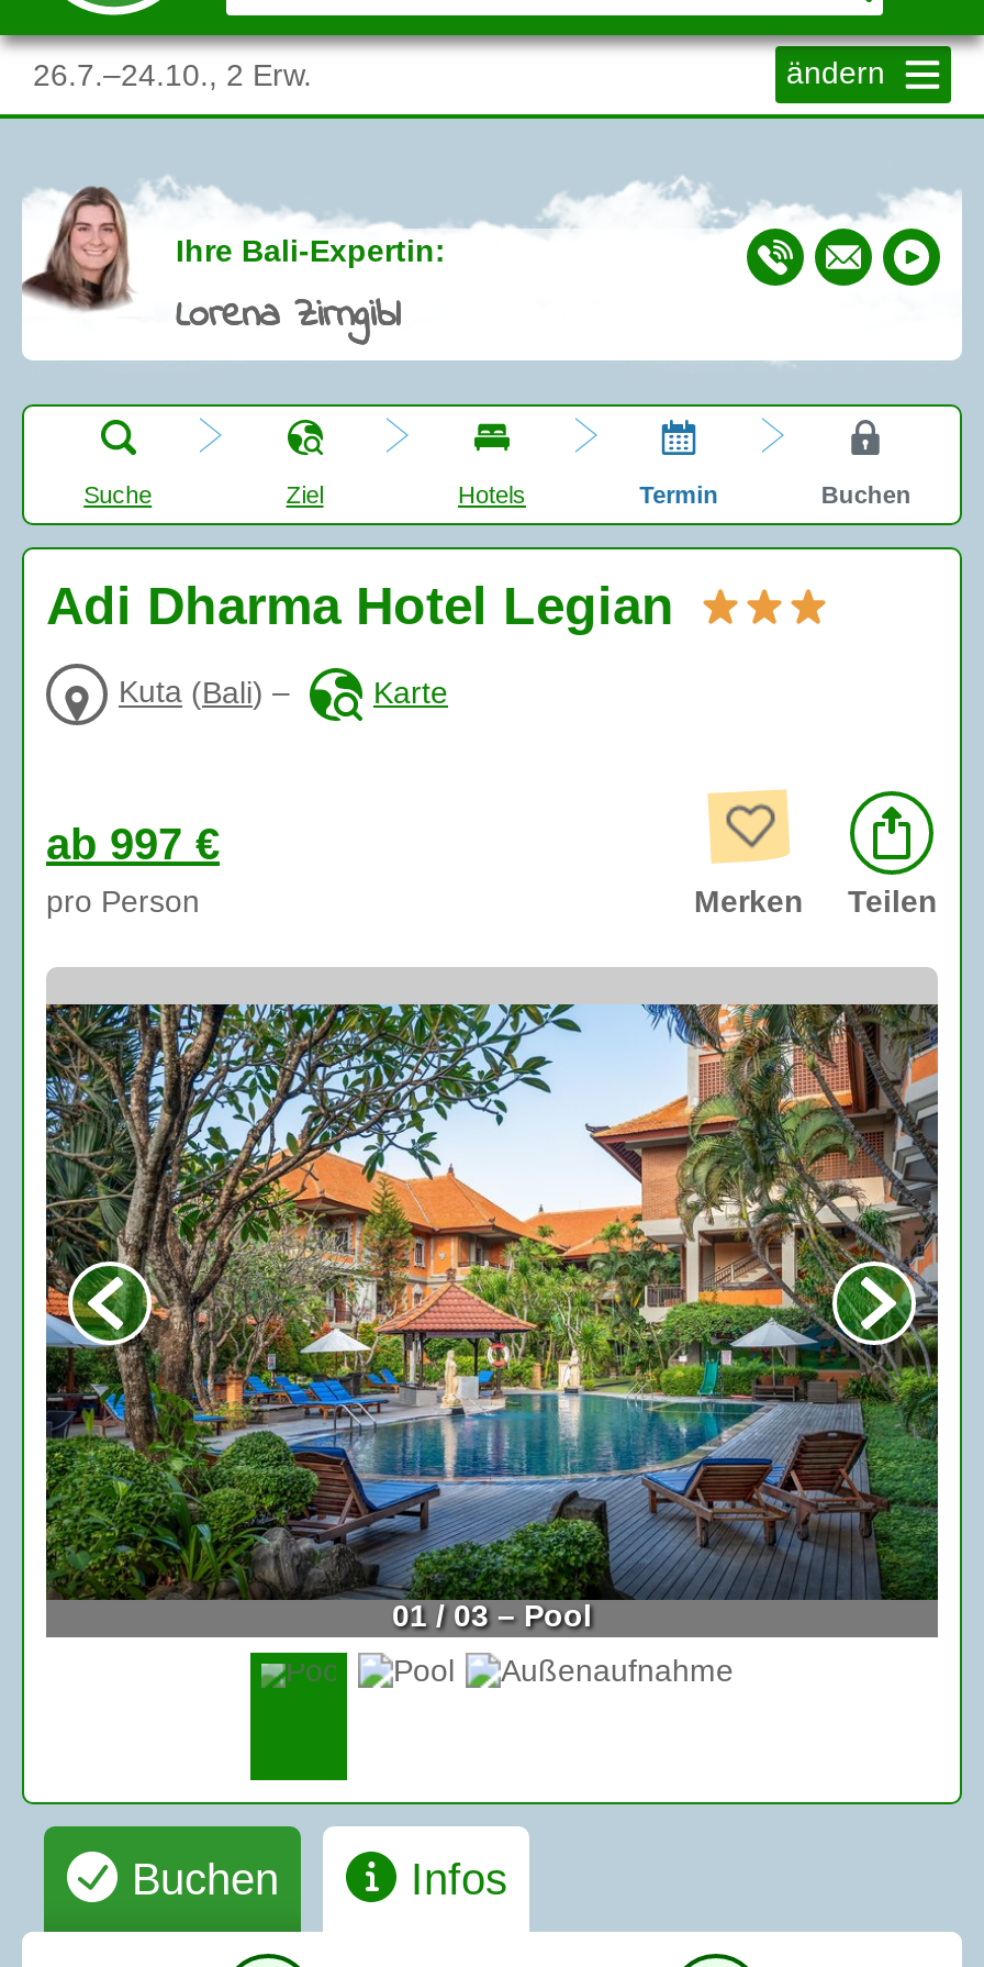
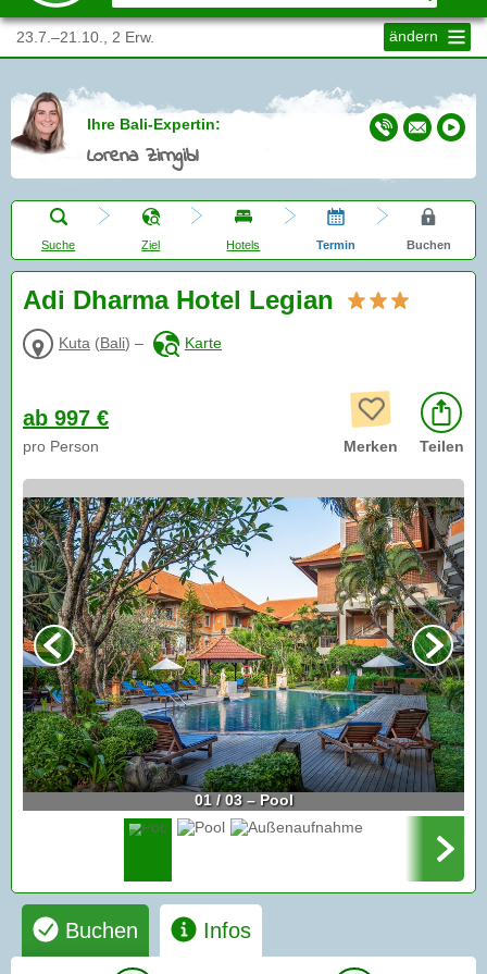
[33,57,312,92] 26.7.–24.10., 2 Erw. -> [16,28,154,46] 23.7.–21.10., 2 Erw.
none -> [408,815,465,883] [image]

